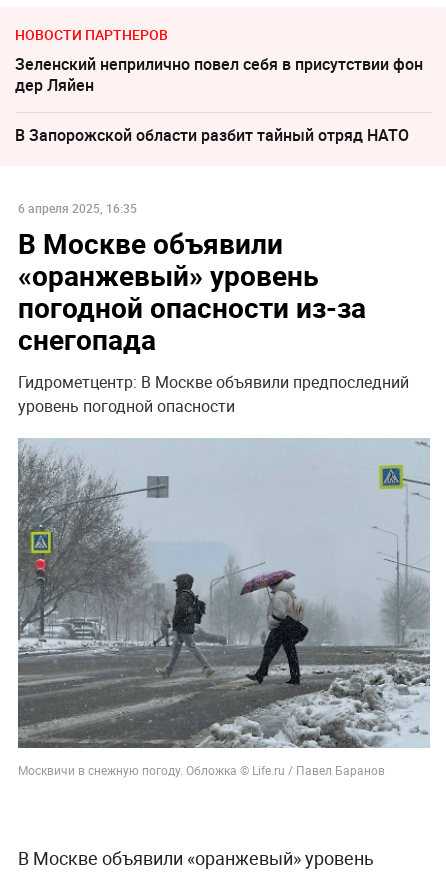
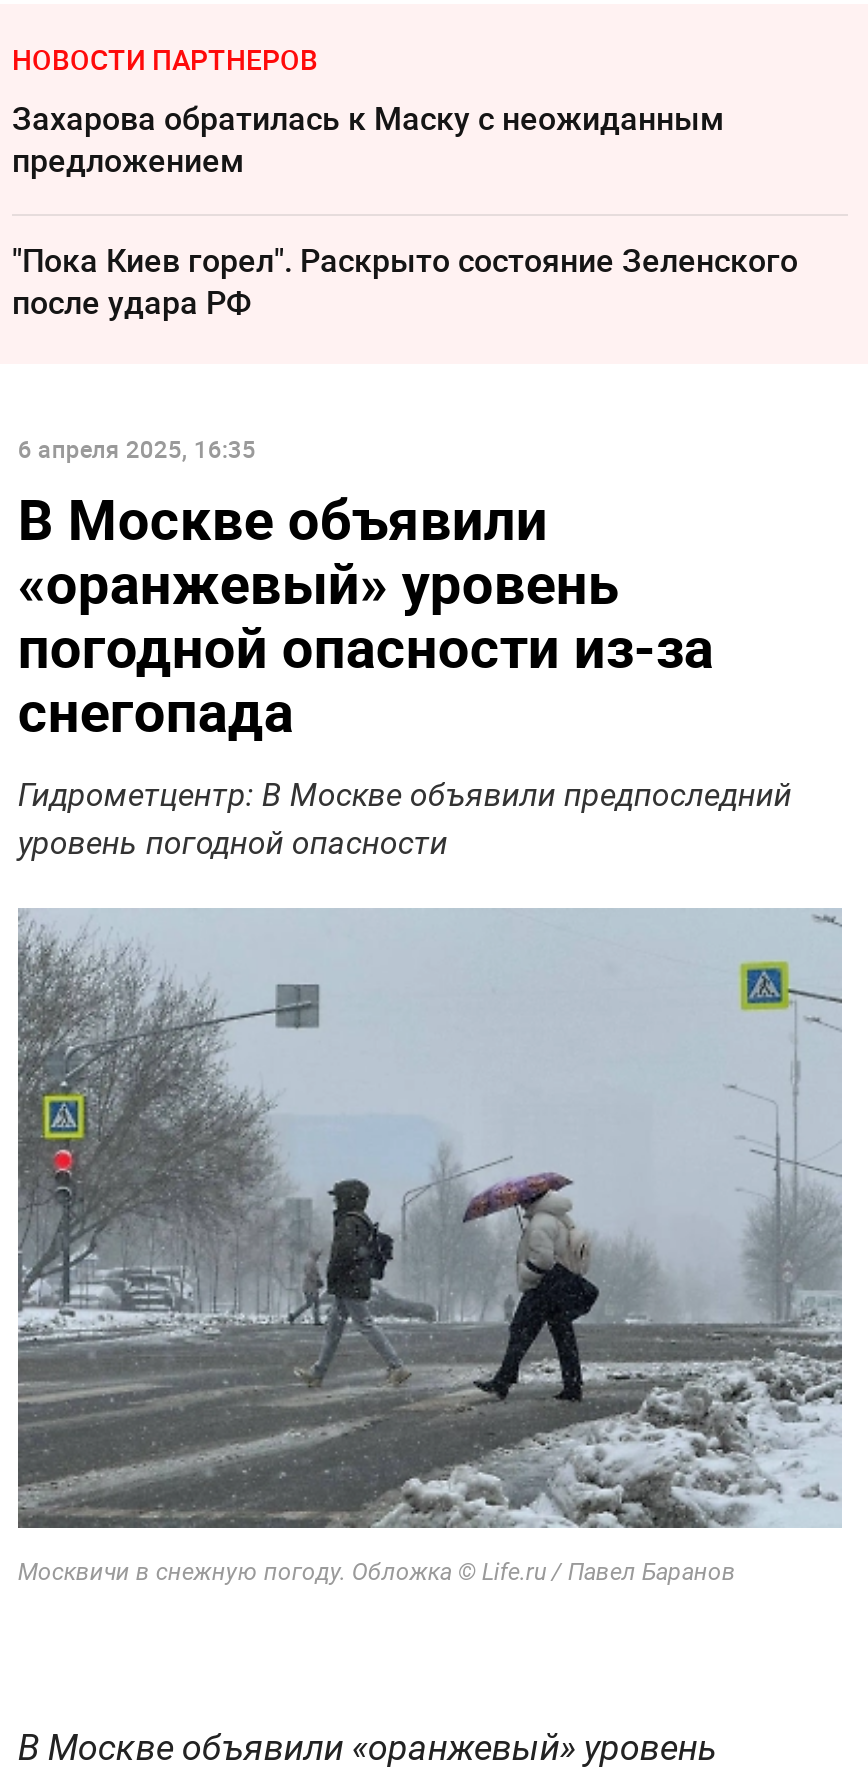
[15,53,423,96] Зеленский неприлично повел cебя в присутствии фон | дер Ляйен -> [12,95,724,181] Захарова обратилась к Маску с неожиданным | предложением
[15,124,409,146] В Запорожской области разбит тайный отряд НАТО -> [12,237,798,323] "Пока Киев горел". Раскрыто состояние Зеленского | после удара РФ

